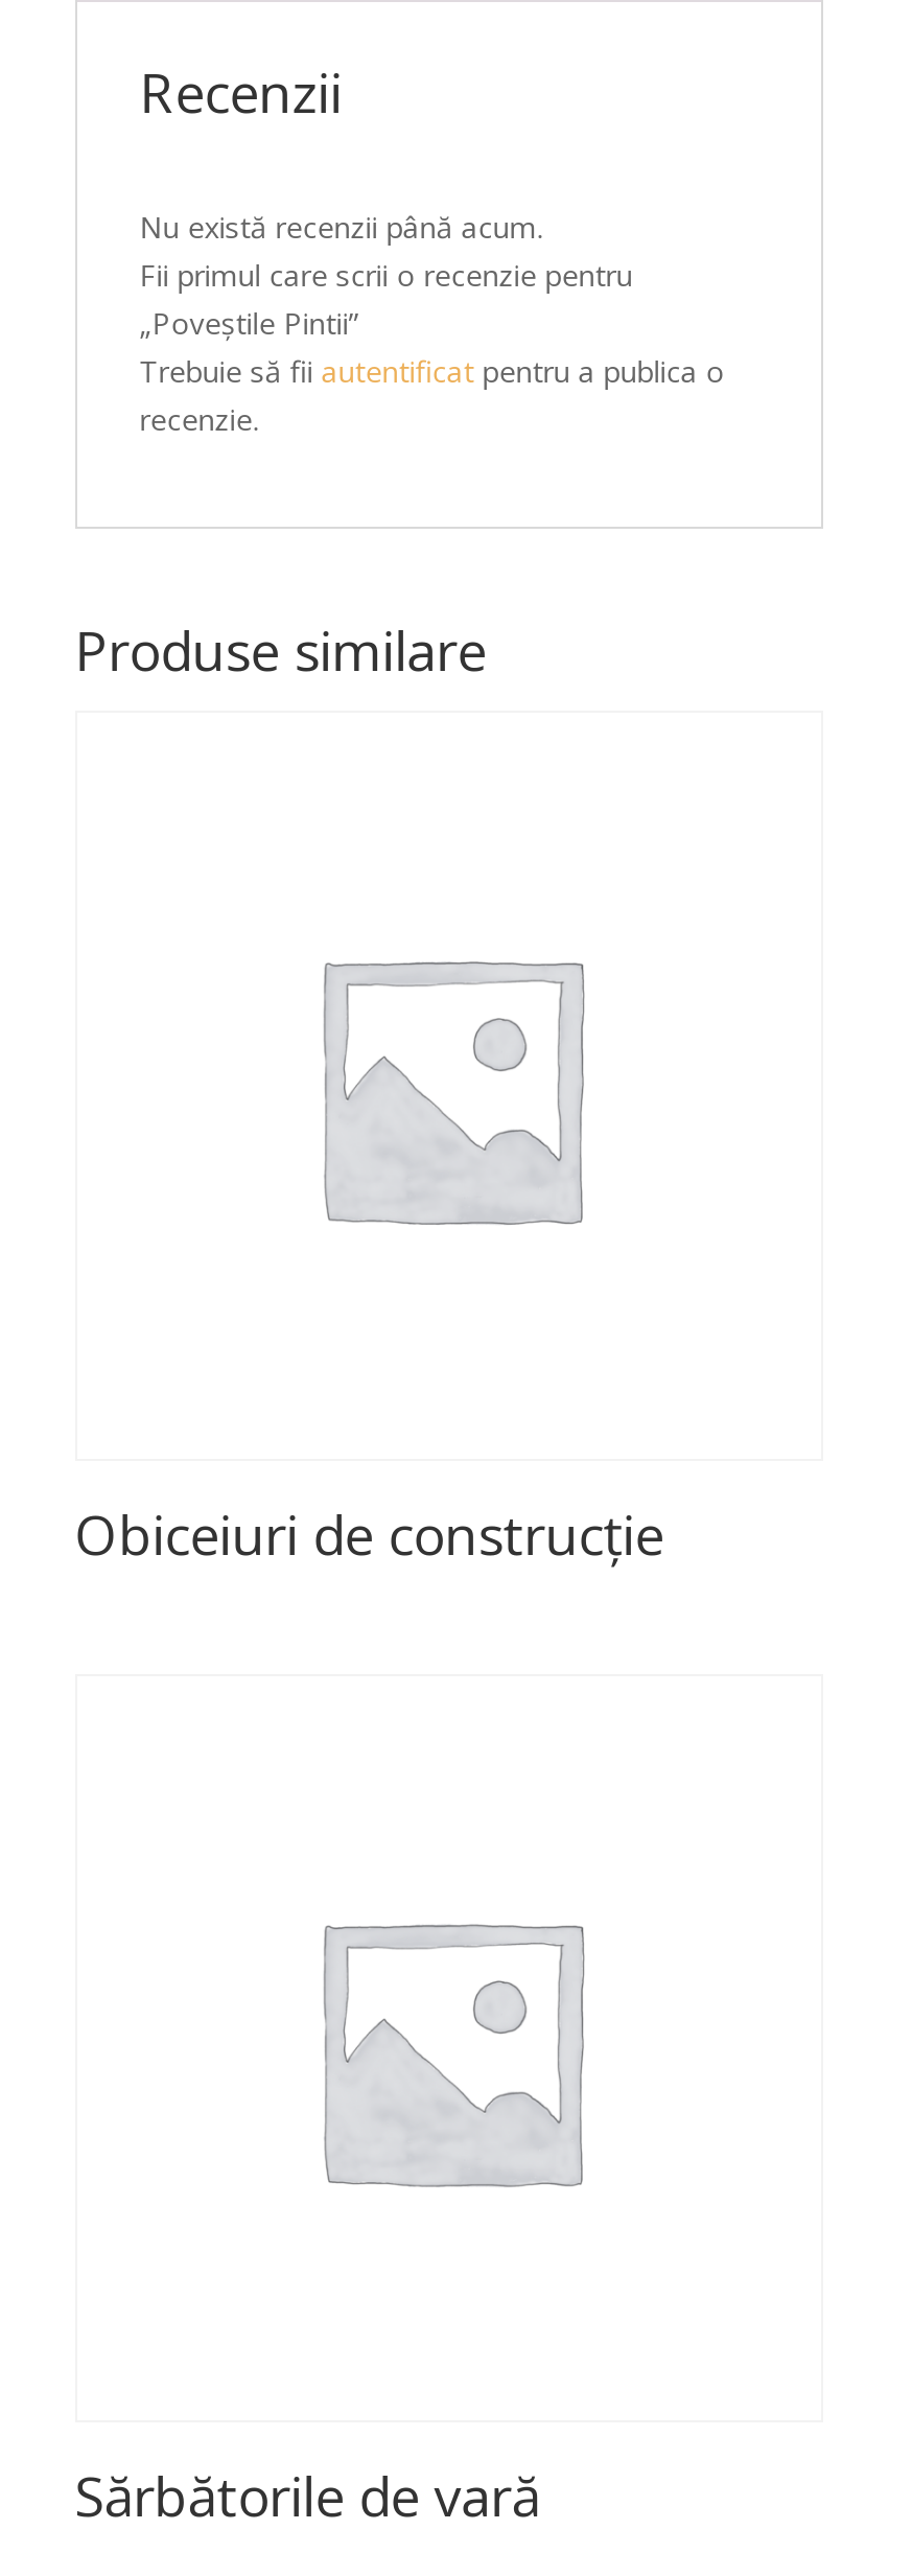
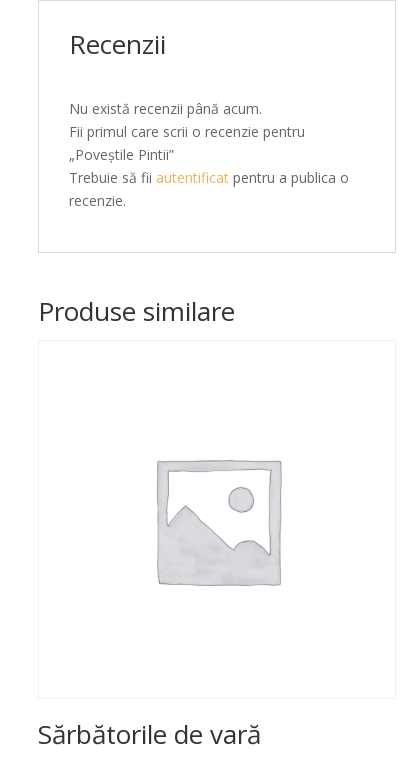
[75,1496,664,1571] Obiceiuri de construcție -> none

